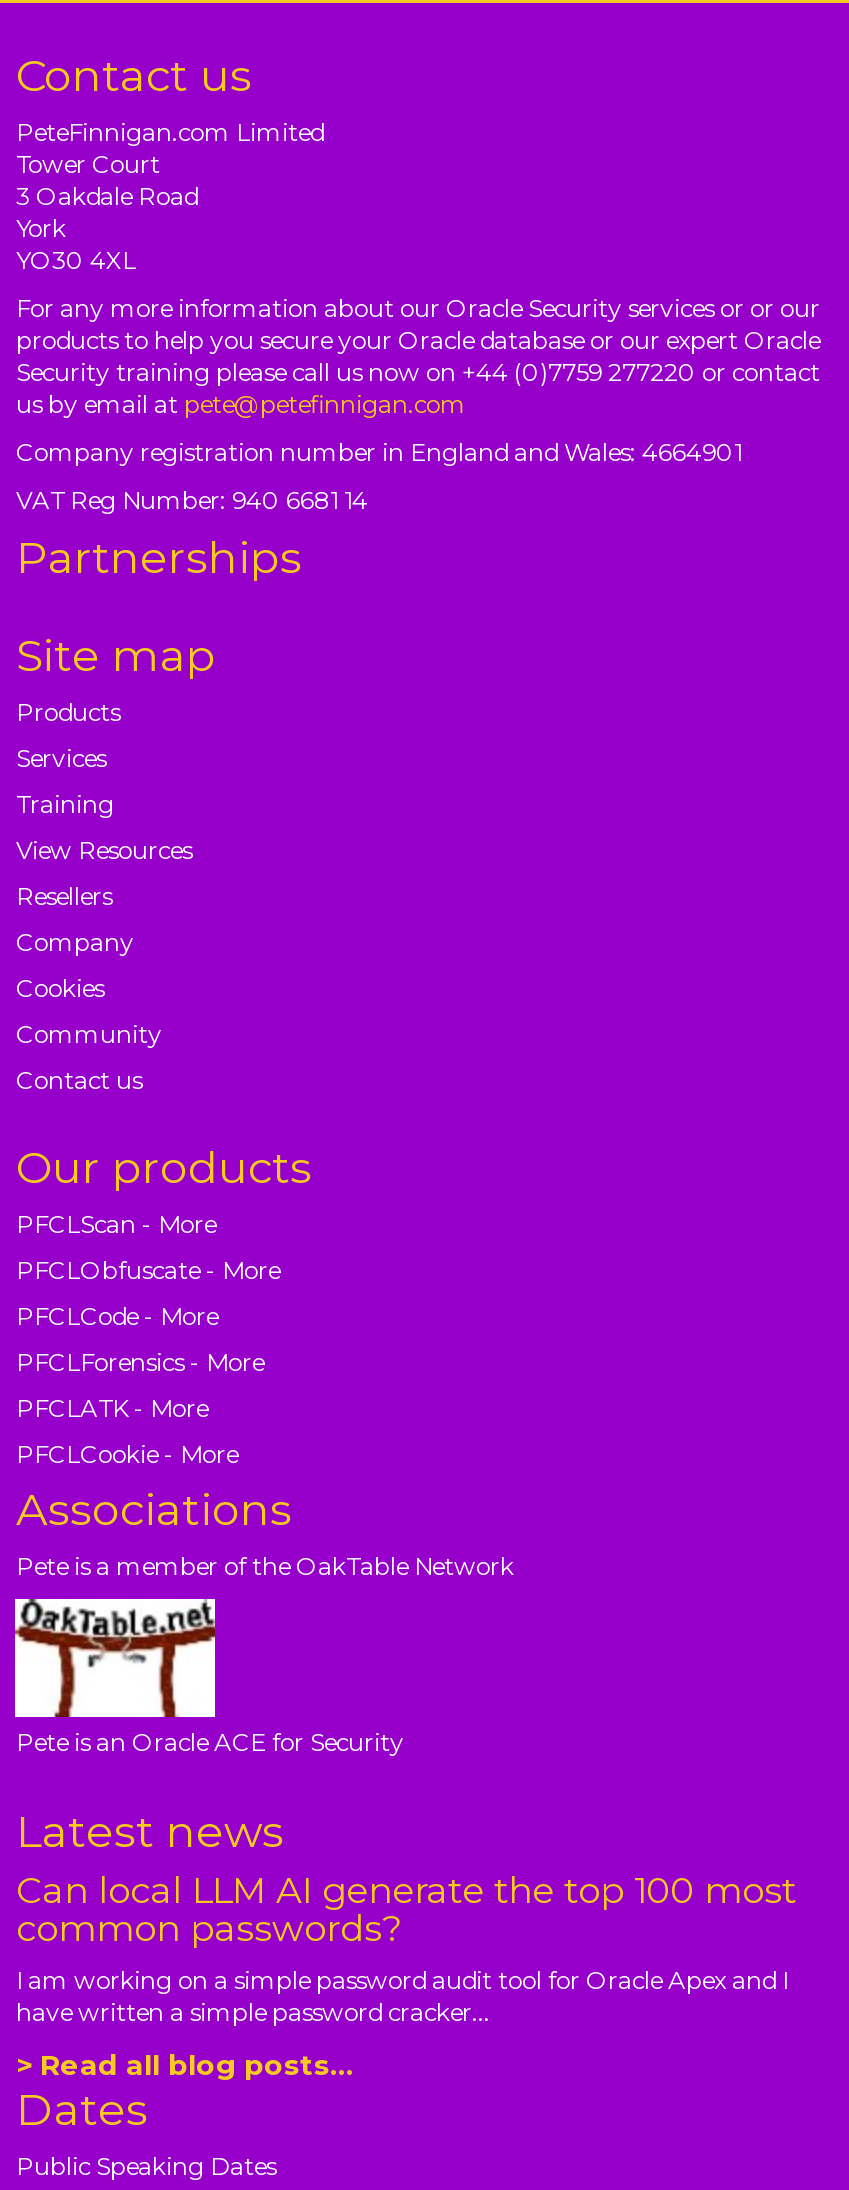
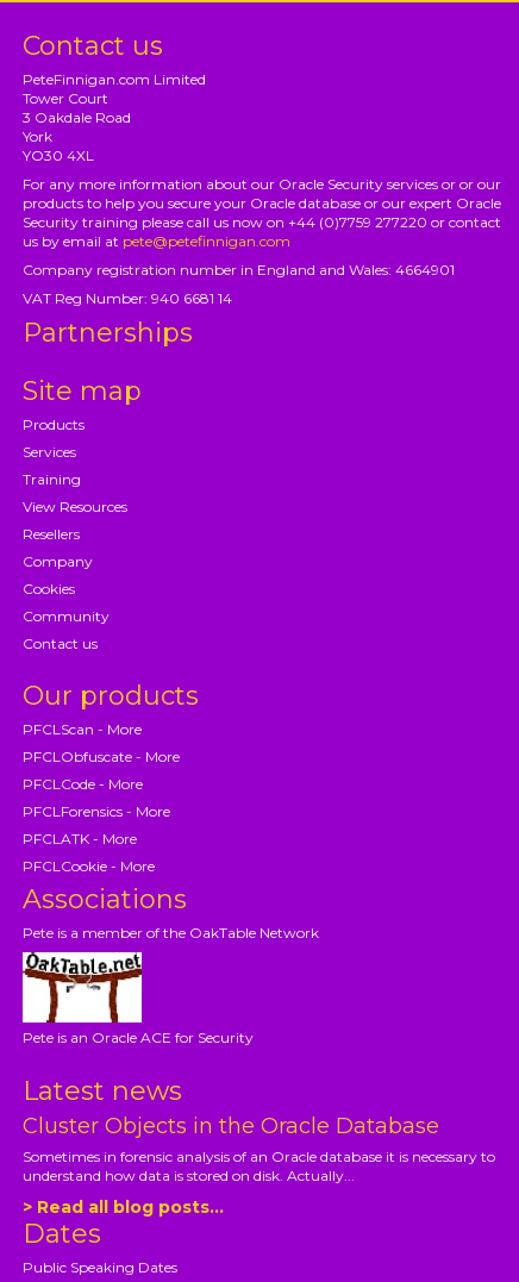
[16,1869,796,2027] Can local LLM AI generate the top 100 most | common passwords? | I am working on a simple password audit tool for Oracle Apex and I | have written a simple password cracker... -> [23,1113,496,1184] Cluster Objects in the Oracle Database | Sometimes in forensic analysis of an Oracle database it is necessary to | understand how data is stored on disk. Actually...

